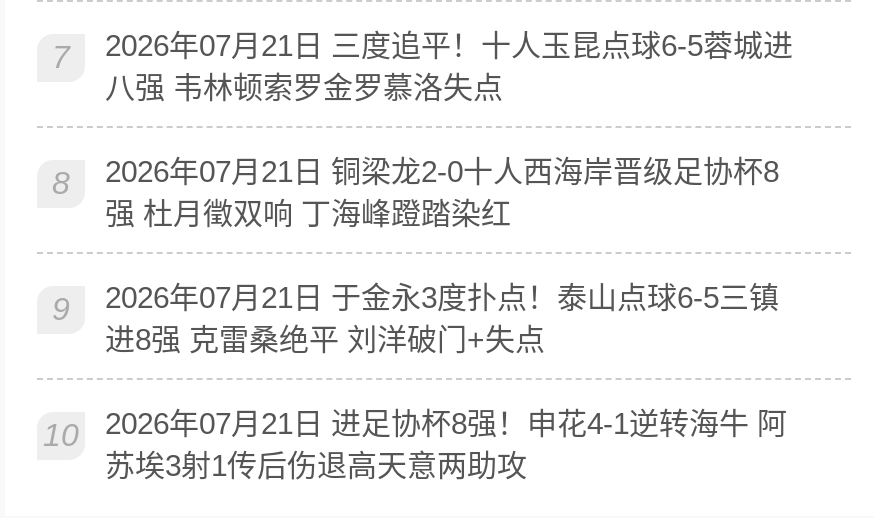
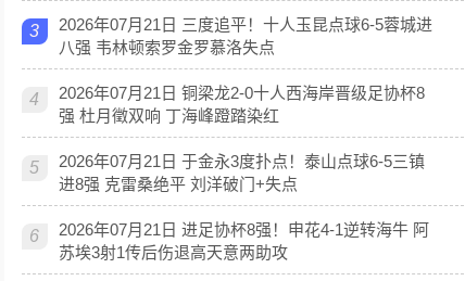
[52,28,793,74] 7 2026年07月21日 三度追平！十人玉昆点球6-5蓉城进 -> [30,15,432,40] 3 2026年07月21日 三度追平！十人玉昆点球6-5蓉城进
[52,154,779,200] 8 2026年07月21日 铜梁龙2-0十人西海岸晋级足协杯8 -> [30,84,425,108] 4 2026年07月21日 铜梁龙2-0十人西海岸晋级足协杯8
[52,280,779,326] 9 2026年07月21日 于金永3度扑点！泰山点球6-5三镇 -> [30,152,425,177] 5 2026年07月21日 于金永3度扑点！泰山点球6-5三镇
[43,406,787,452] 10 2026年07月21日 进足协杯8强！申花4-1逆转海牛 阿 -> [30,220,429,245] 6 2026年07月21日 进足协杯8强！申花4-1逆转海牛 阿

